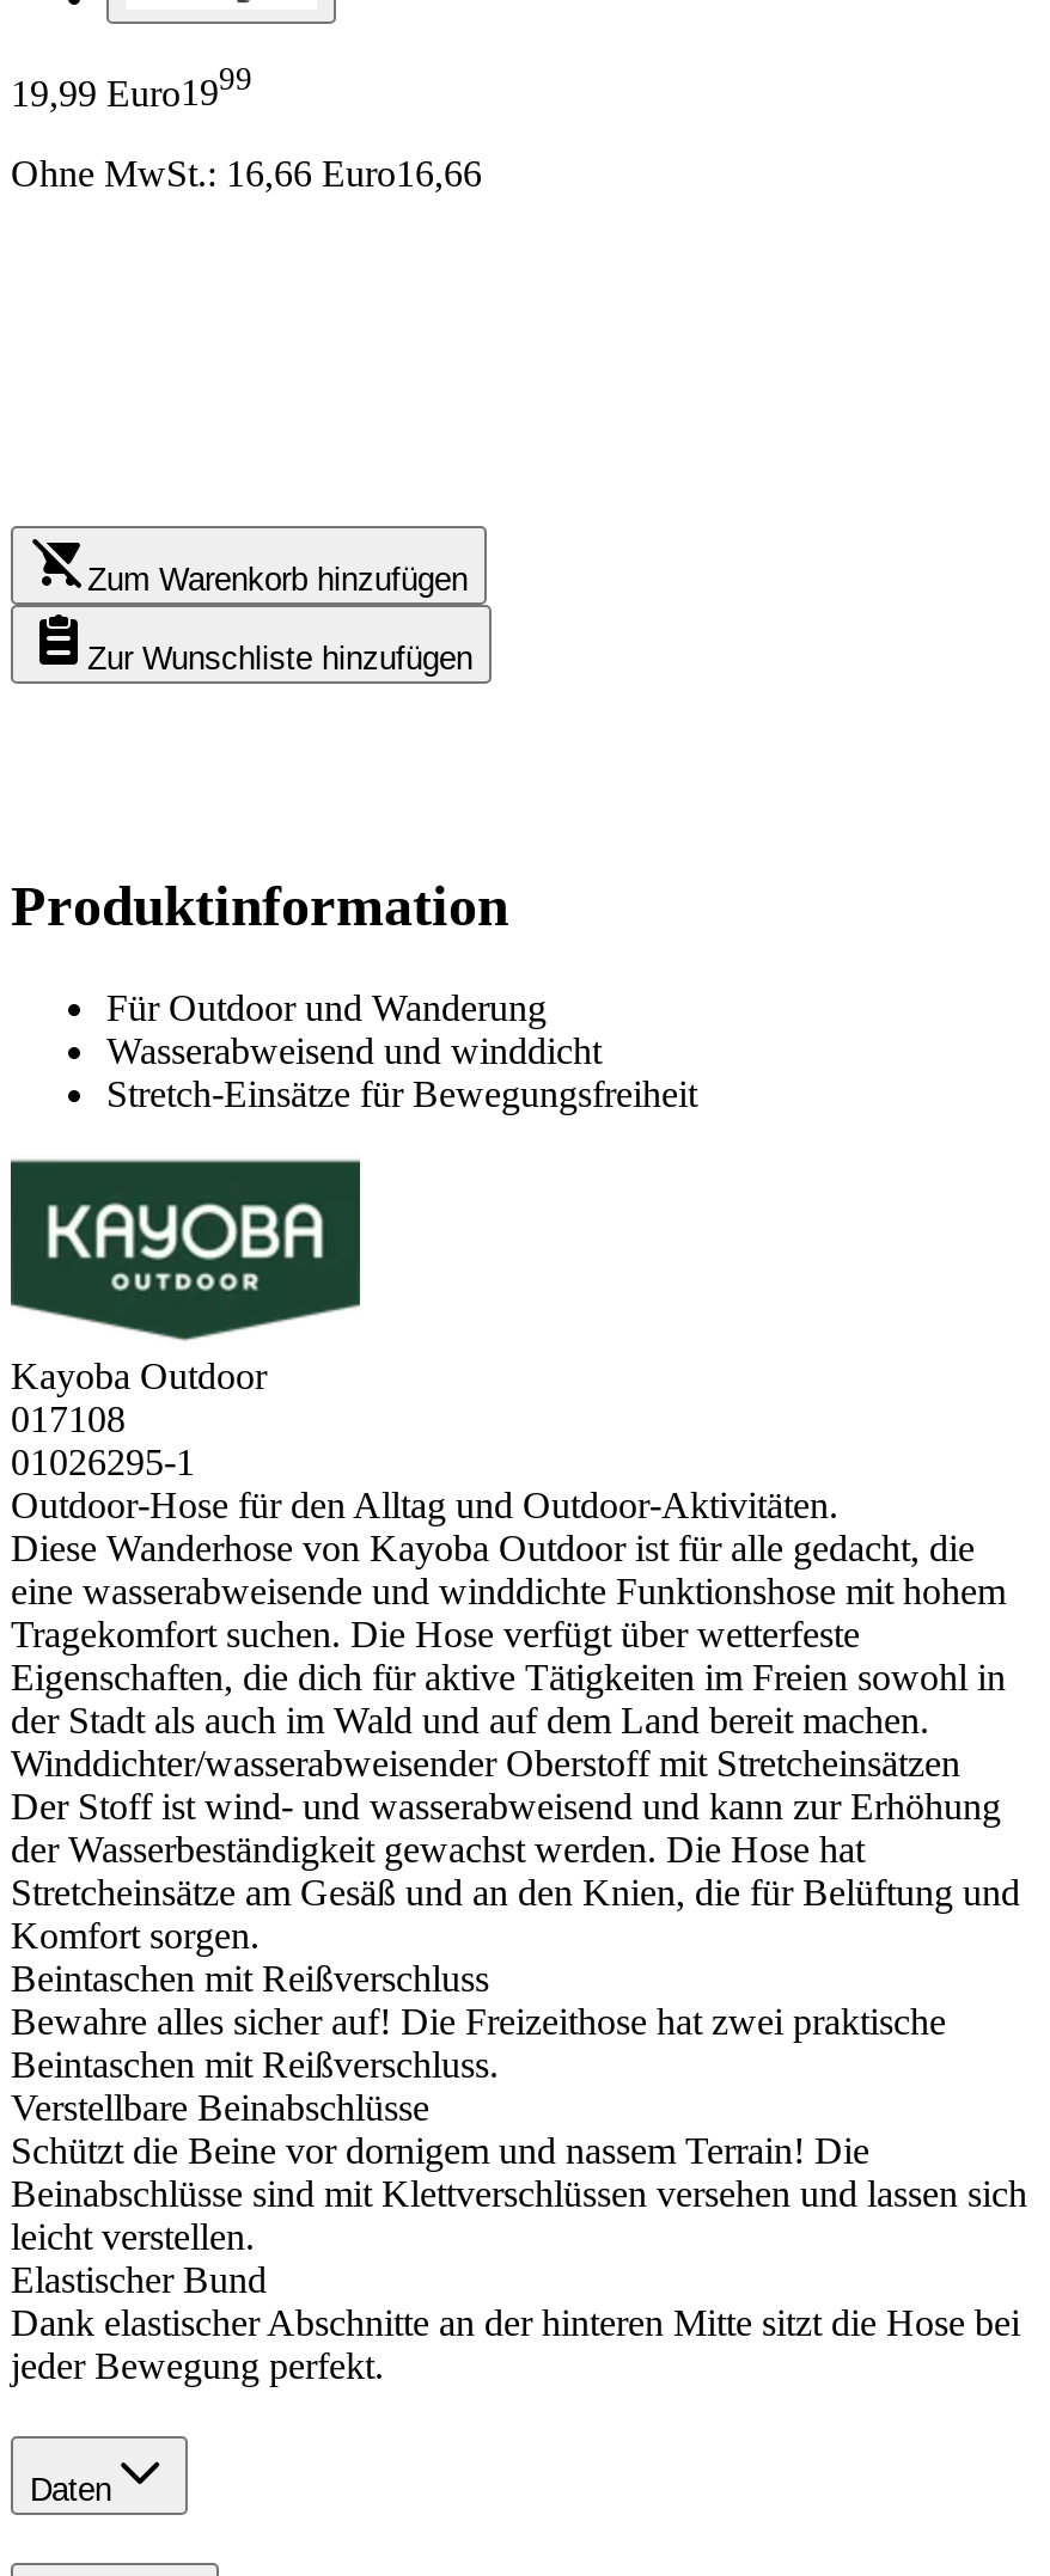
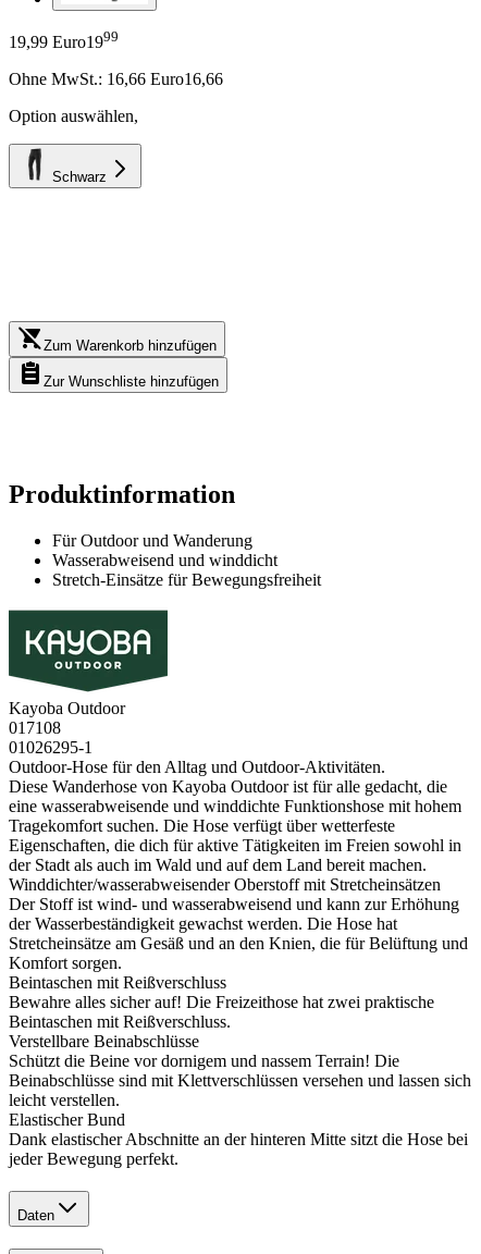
none -> [9,107,138,185] Option auswählen, | Schwarz

